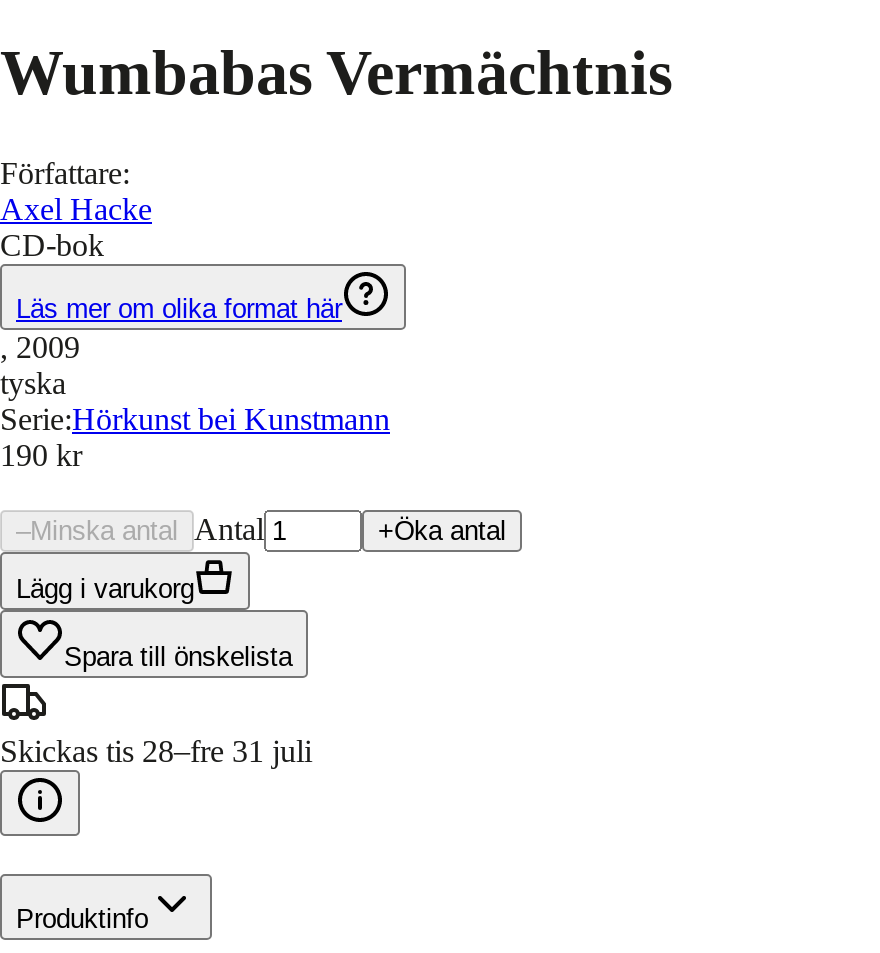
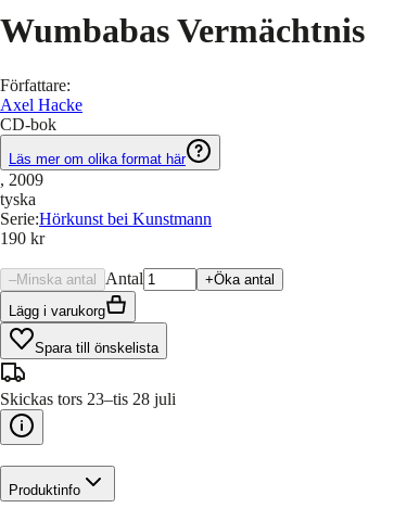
[0,734,312,768] Skickas tis 28–fre 31 juli -> [0,390,176,408] Skickas tors 23–tis 28 juli

